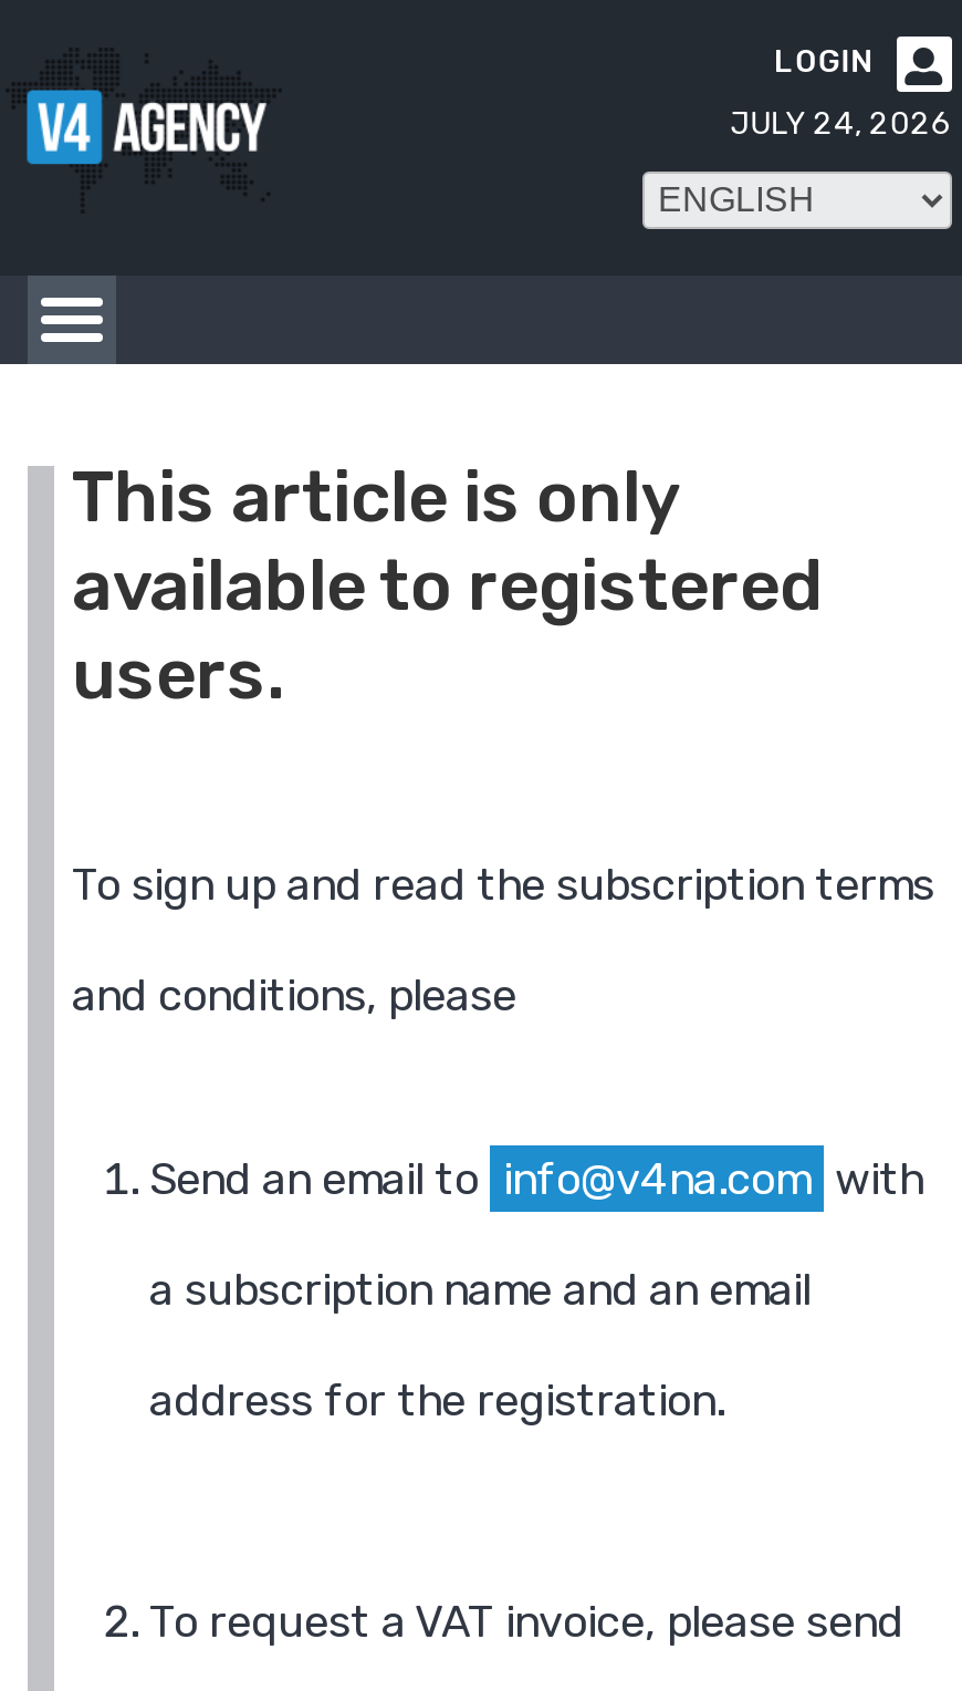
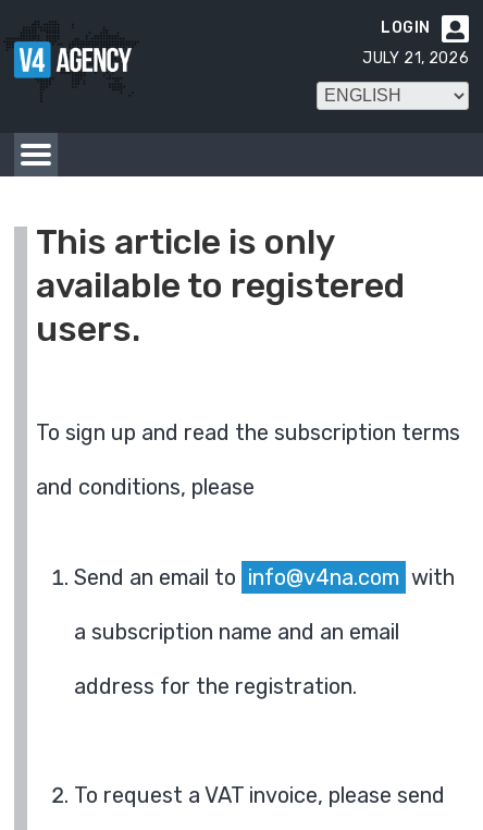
[730,104,952,142] JULY 24, 2026 -> [363,48,469,67] JULY 21, 2026

